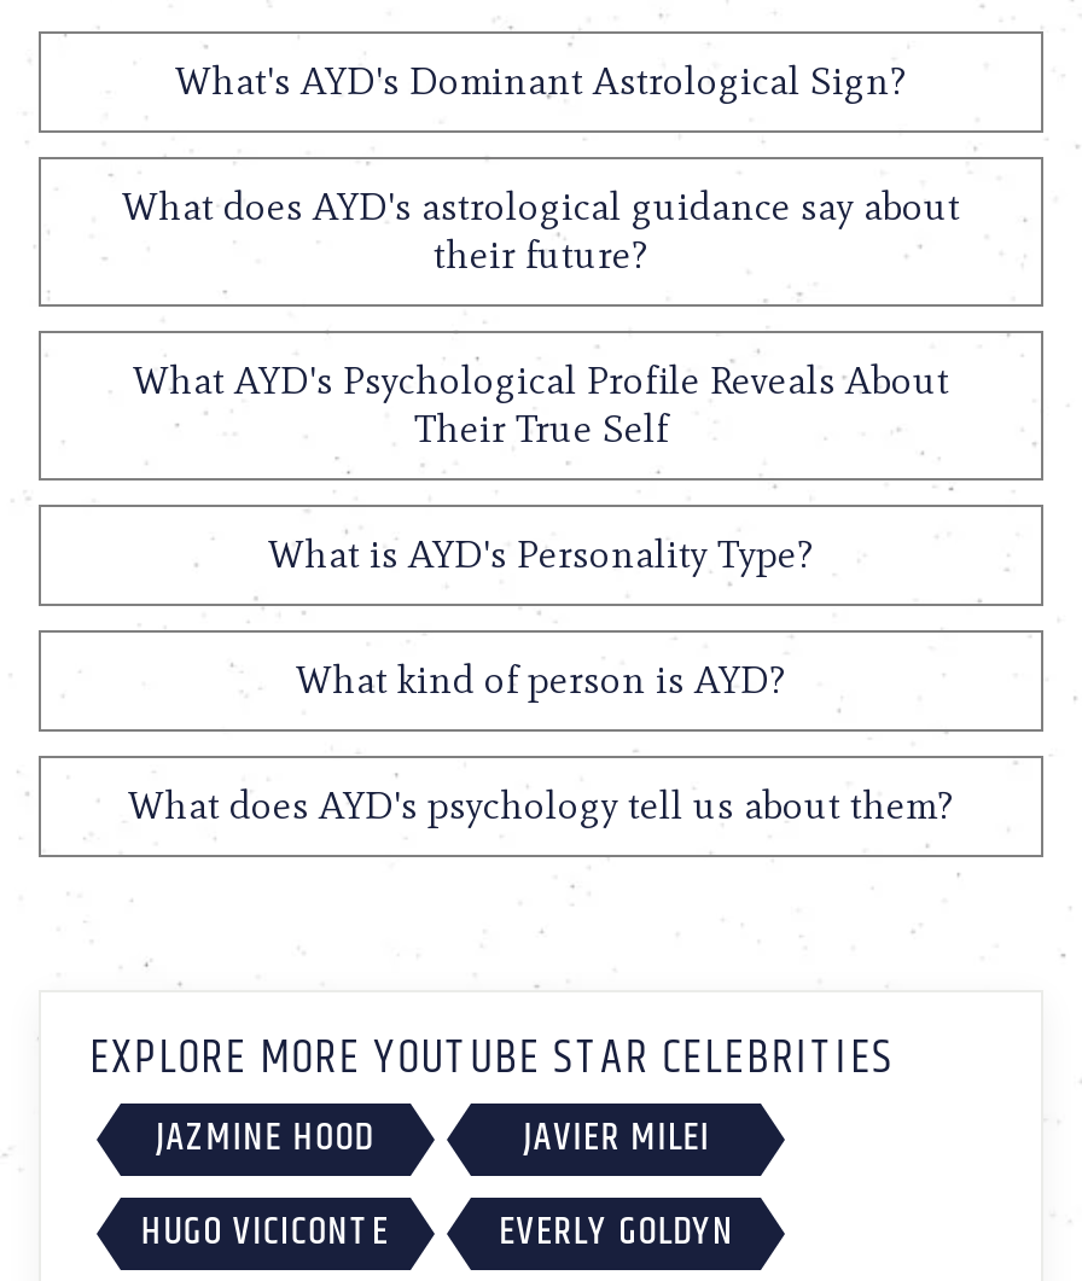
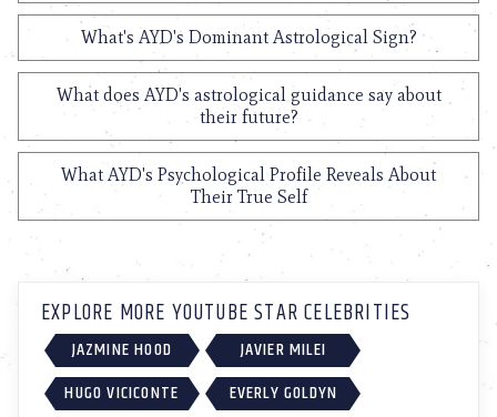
[128,531,954,828] What is AYD's Personality Type? | What kind of person is AYD? | What does AYD's psychology tell us about them? -> none

